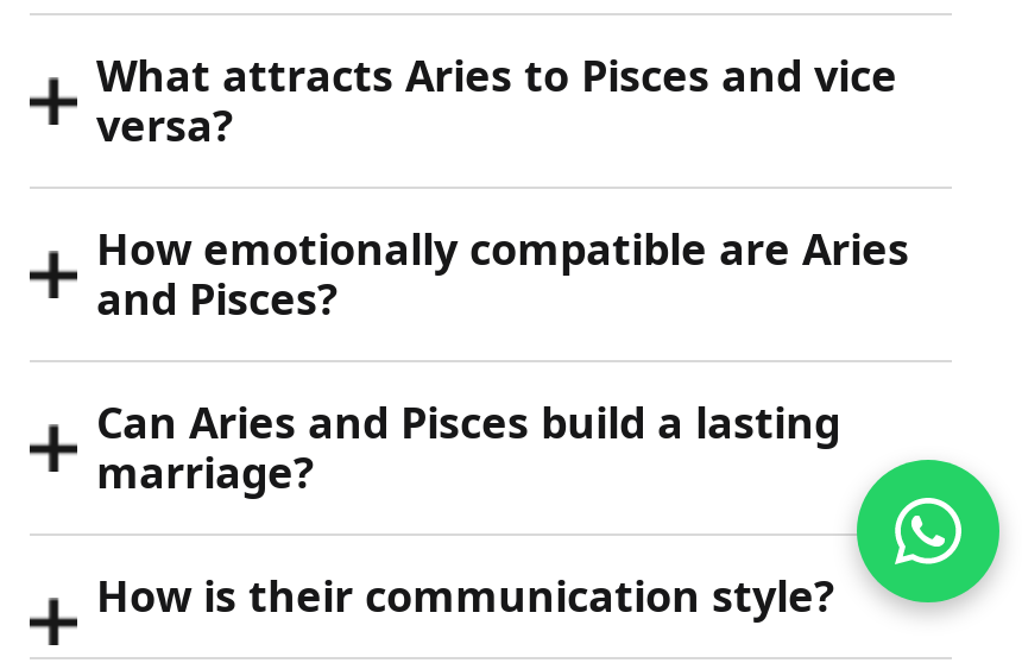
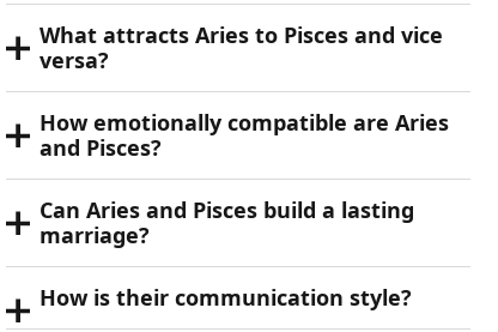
[852,457,1004,614] [image] -> none

